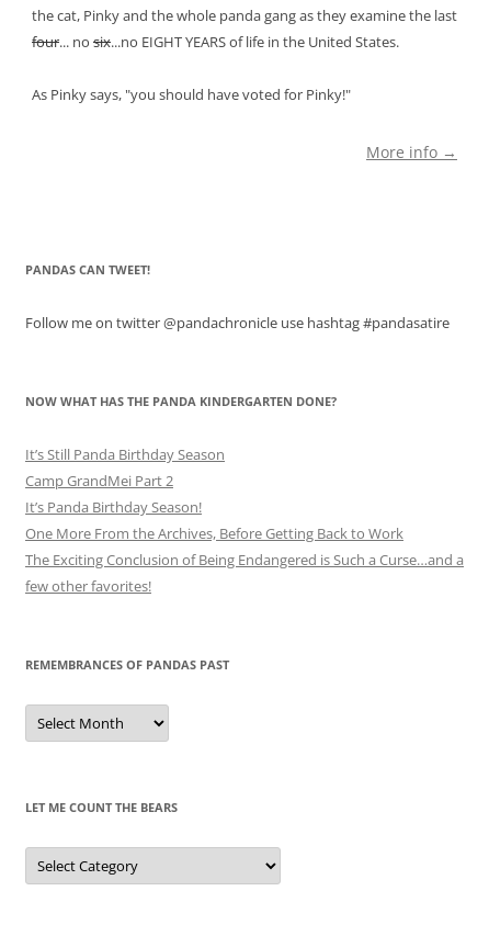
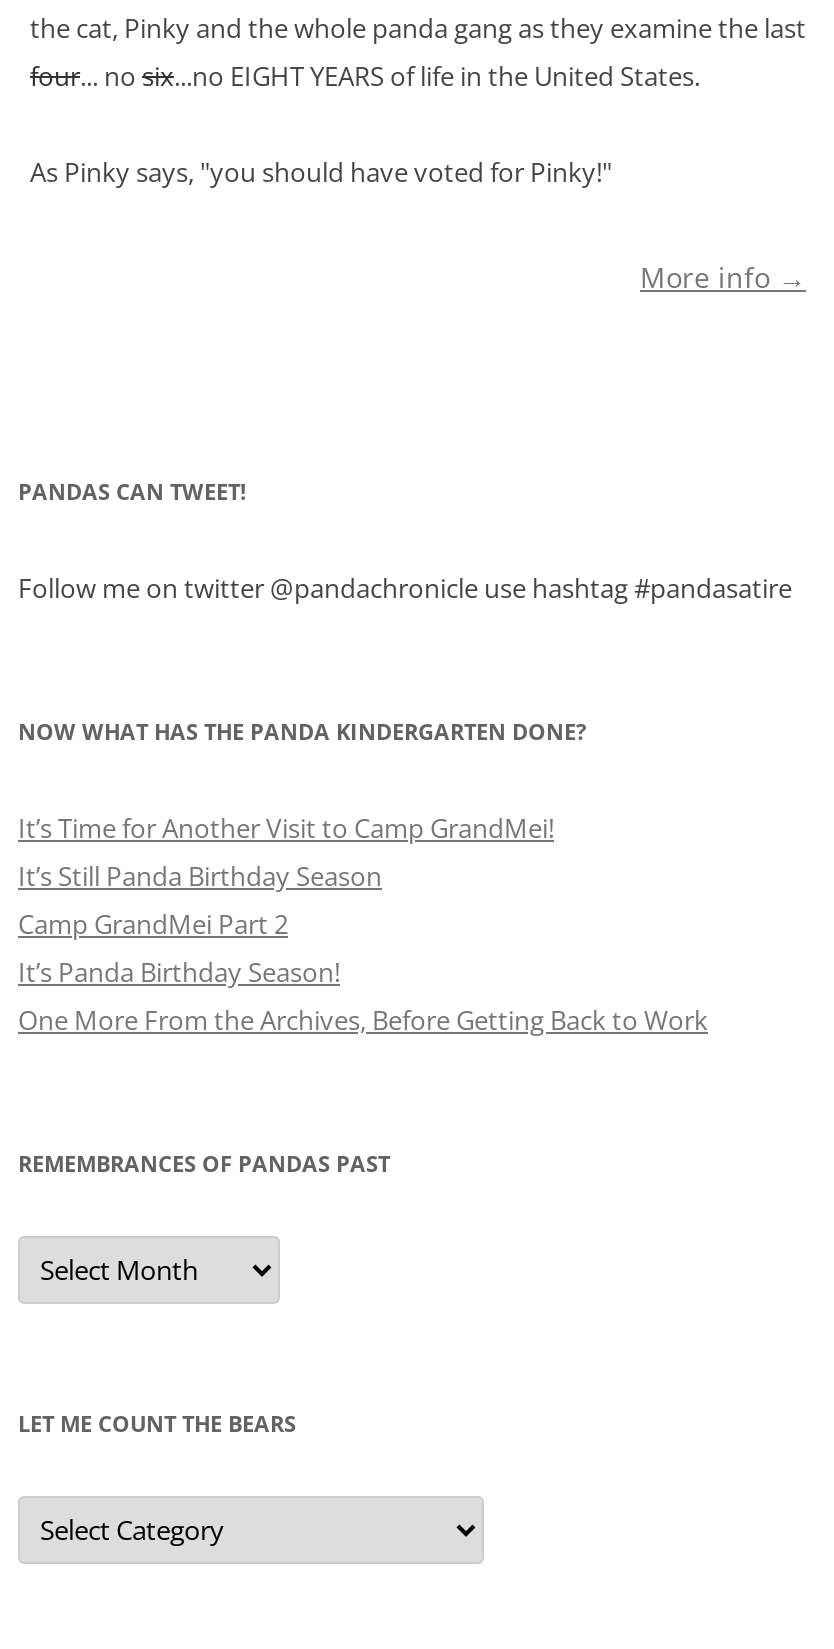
none -> [18,809,554,845] It’s Time for Another Visit to Camp GrandMei!
moved [25,444,403,543] -> [18,857,708,1037]: It’s Still Panda Birthday Season | Camp GrandMei Part 2 | It’s Panda Birthday Season! | One More From the Archives, Before Getting Back to Work
[25,549,464,595] The Exciting Conclusion of Being Endangered is Such a Curse…and a | few other favorites! -> none

